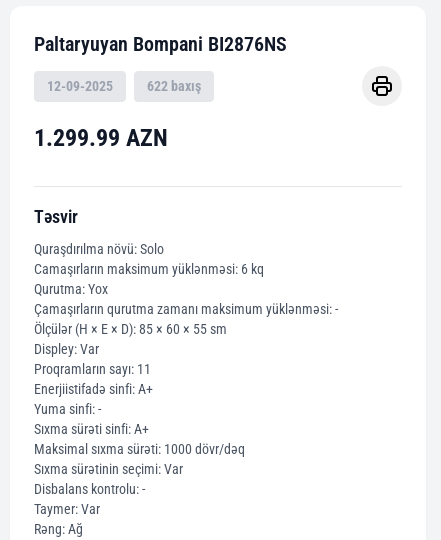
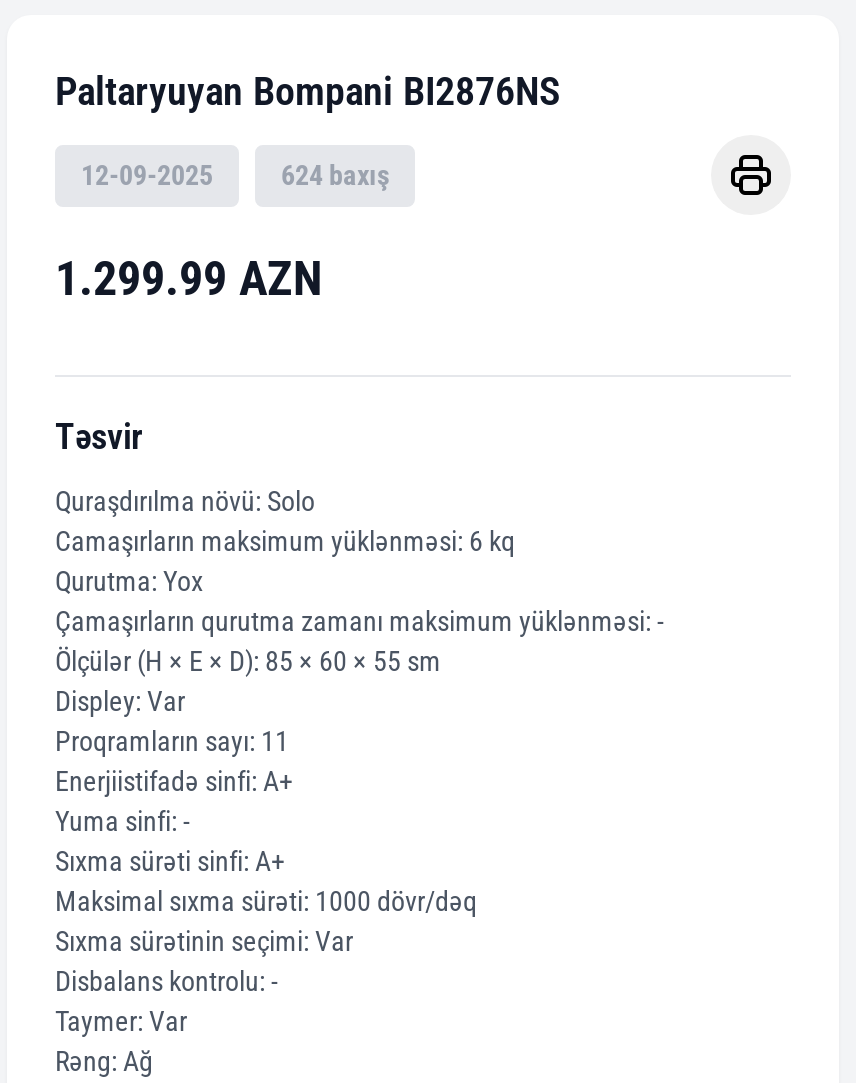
[147,77,201,93] 622 baxış -> [281,158,389,190] 624 baxış

